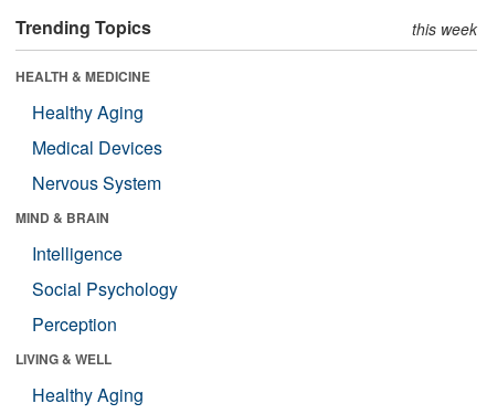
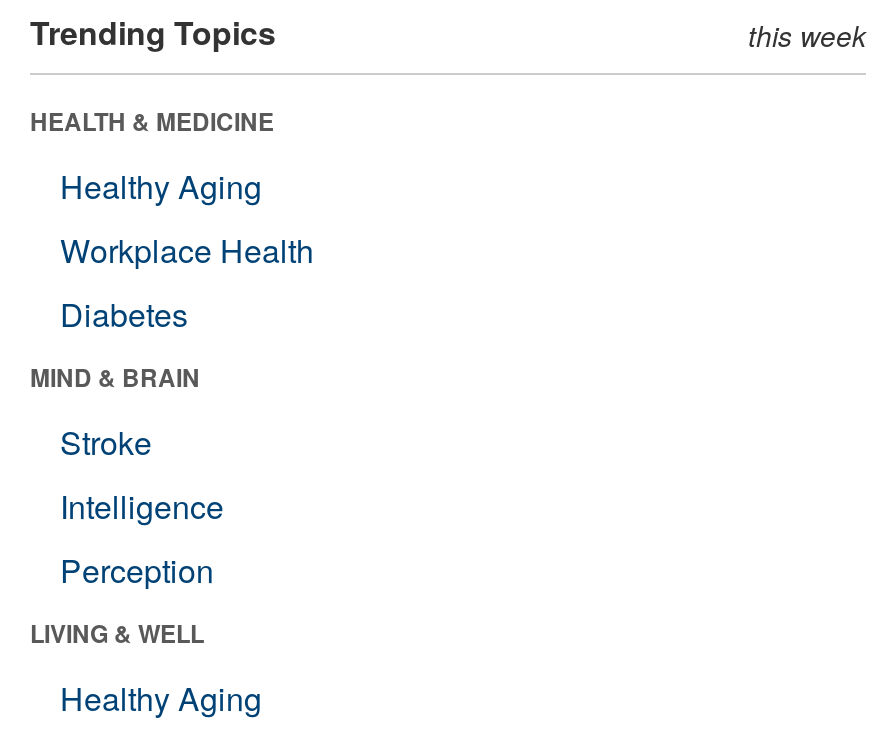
[32,134,162,195] Medical Devices | Nervous System -> [60,227,314,337] Workplace Health | Diabetes
none -> [60,419,152,465] Stroke
moved [32,240,123,266] -> [60,483,224,529]: Intelligence
[32,276,178,301] Social Psychology -> none

